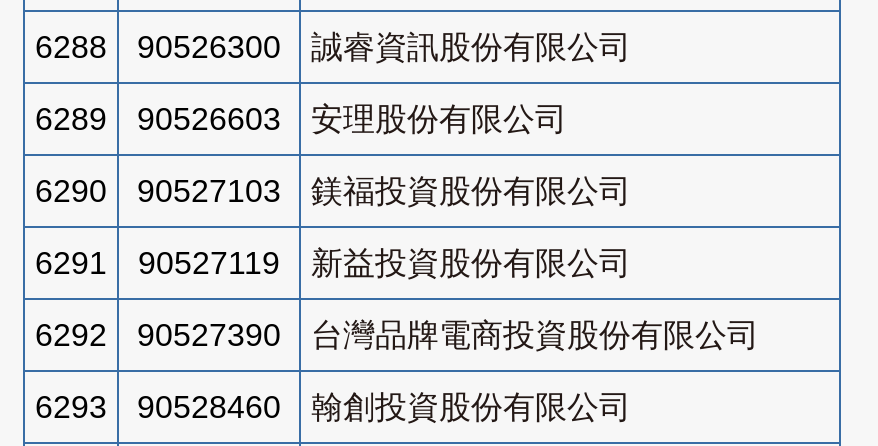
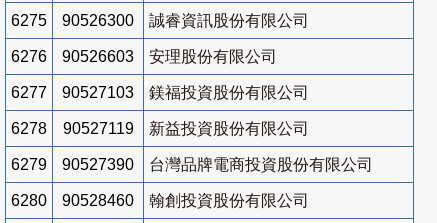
[35,30,631,64] 6288 90526300 誠睿資訊股份有限公司 -> [11,12,309,29] 6275 90526300 誠睿資訊股份有限公司
[35,102,567,136] 6289 90526603 安理股份有限公司 -> [11,48,277,65] 6276 90526603 安理股份有限公司
[35,174,631,208] 6290 90527103 鎂福投資股份有限公司 -> [11,84,309,101] 6277 90527103 鎂福投資股份有限公司
[35,246,631,280] 6291 90527119 新益投資股份有限公司 -> [11,120,309,137] 6278 90527119 新益投資股份有限公司
[35,318,759,352] 6292 90527390 台灣品牌電商投資股份有限公司 -> [11,156,373,173] 6279 90527390 台灣品牌電商投資股份有限公司
[35,390,631,424] 6293 90528460 翰創投資股份有限公司 -> [11,192,309,209] 6280 90528460 翰創投資股份有限公司

